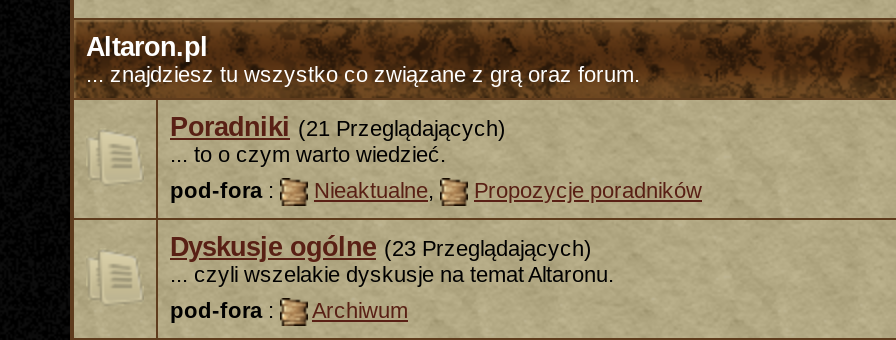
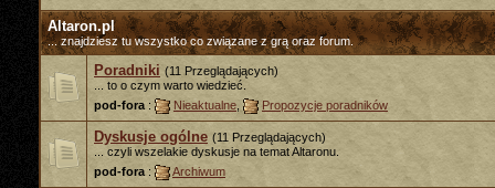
[170,112,506,142] Poradniki (21 Przeglądających) -> [94,62,278,79] Poradniki (11 Przeglądających)
[170,232,592,262] Dyskusje ogólne (23 Przeglądających) -> [94,128,326,145] Dyskusje ogólne (11 Przeglądających)

